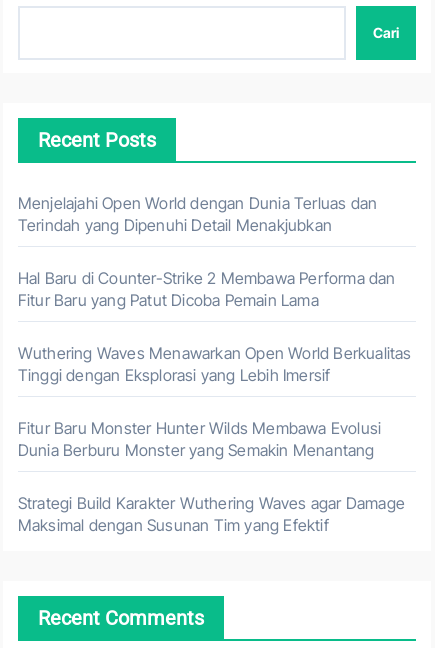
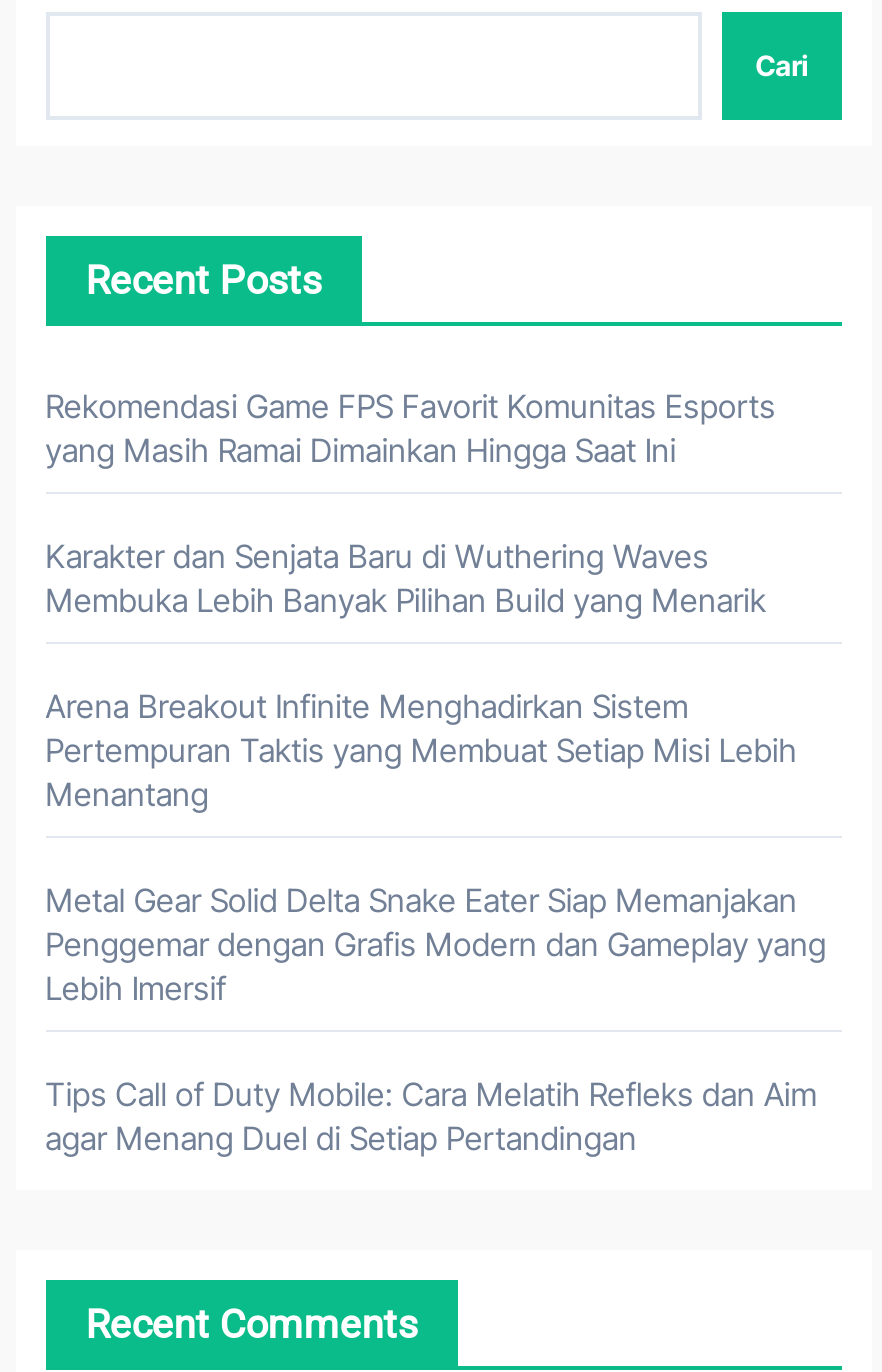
[18,193,377,235] Menjelajahi Open World dengan Dunia Terluas dan | Terindah yang Dipenuhi Detail Menakjubkan -> [46,386,776,470] Rekomendasi Game FPS Favorit Komunitas Esports | yang Masih Ramai Dimainkan Hingga Saat Ini
[18,268,396,310] Hal Baru di Counter-Strike 2 Membawa Performa dan | Fitur Baru yang Patut Dicoba Pemain Lama -> [46,536,766,620] Karakter dan Senjata Baru di Wuthering Waves | Membuka Lebih Banyak Pilihan Build yang Menarik
[18,343,412,385] Wuthering Waves Menawarkan Open World Berkualitas | Tinggi dengan Eksplorasi yang Lebih Imersif -> [46,686,797,814] Arena Breakout Infinite Menghadirkan Sistem | Pertempuran Taktis yang Membuat Setiap Misi Lebih | Menantang
[18,418,381,460] Fitur Baru Monster Hunter Wilds Membawa Evolusi | Dunia Berburu Monster yang Semakin Menantang -> [46,880,827,1008] Metal Gear Solid Delta Snake Eater Siap Memanjakan | Penggemar dengan Grafis Modern dan Gameplay yang | Lebih Imersif
[18,493,405,535] Strategi Build Karakter Wuthering Waves agar Damage | Maksimal dengan Susunan Tim yang Efektif -> [46,1074,817,1158] Tips Call of Duty Mobile: Cara Melatih Refleks dan Aim | agar Menang Duel di Setiap Pertandingan

